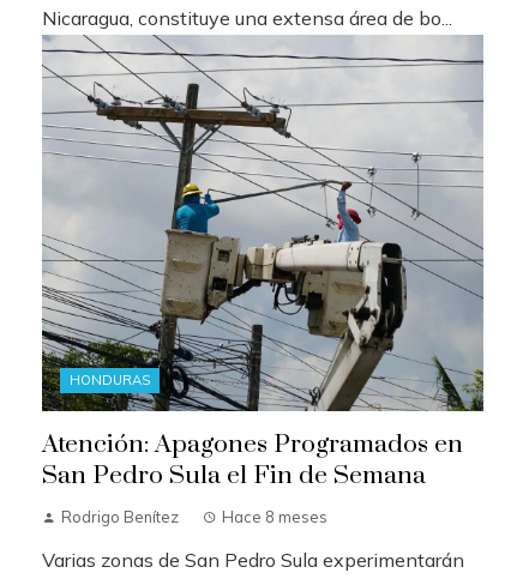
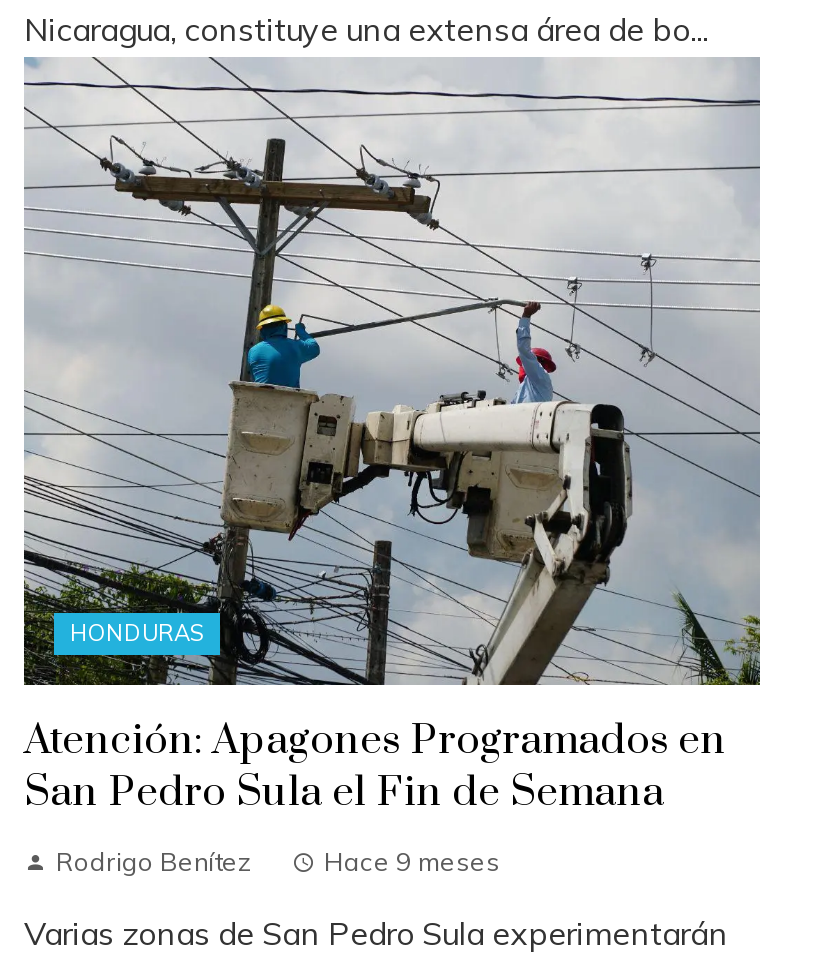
[222,507,327,526] Hace 8 meses -> [324,844,500,876] Hace 9 meses

